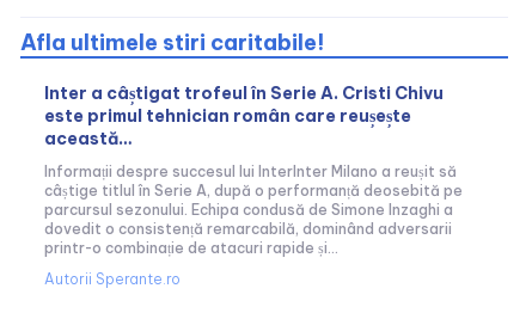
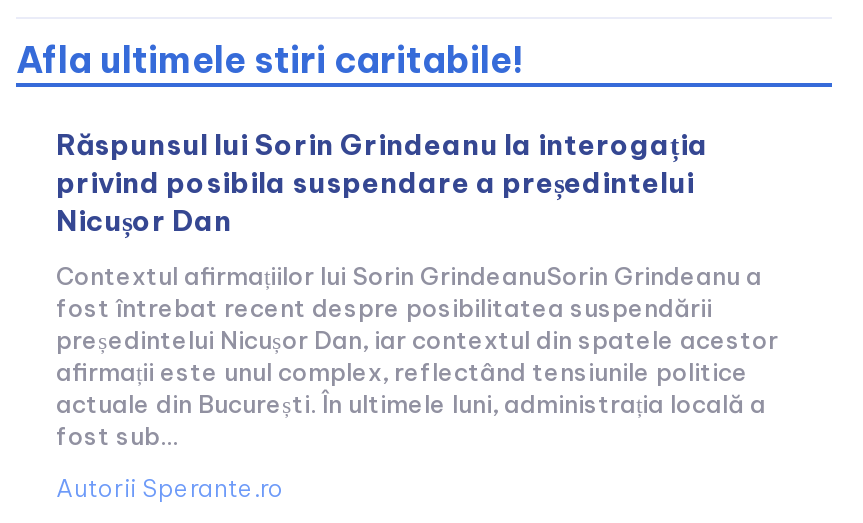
[44,82,444,149] Inter a câștigat trofeul în Serie A. Cristi Chivu | este primul tehnician român care reușește | această… -> [56,126,708,238] Răspunsul lui Sorin Grindeanu la interogația | privind posibila suspendare a președintelui | Nicușor Dan
[44,162,463,256] Informații despre succesul lui InterInter Milano a reușit să | câștige titlul în Serie A, după o performanță deosebită pe | parcursul sezonului. Echipa condusă de Simone Inzaghi a | dovedit o consistență remarcabilă, dominând adversarii | printr-o combinație de atacuri rapide și... -> [56,260,778,450] Contextul afirmațiilor lui Sorin GrindeanuSorin Grindeanu a | fost întrebat recent despre posibilitatea suspendării | președintelui Nicușor Dan, iar contextul din spatele acestor | afirmații este unul complex, reflectând tensiunile politice | actuale din București. În ultimele luni, administrația locală a | fost sub...

